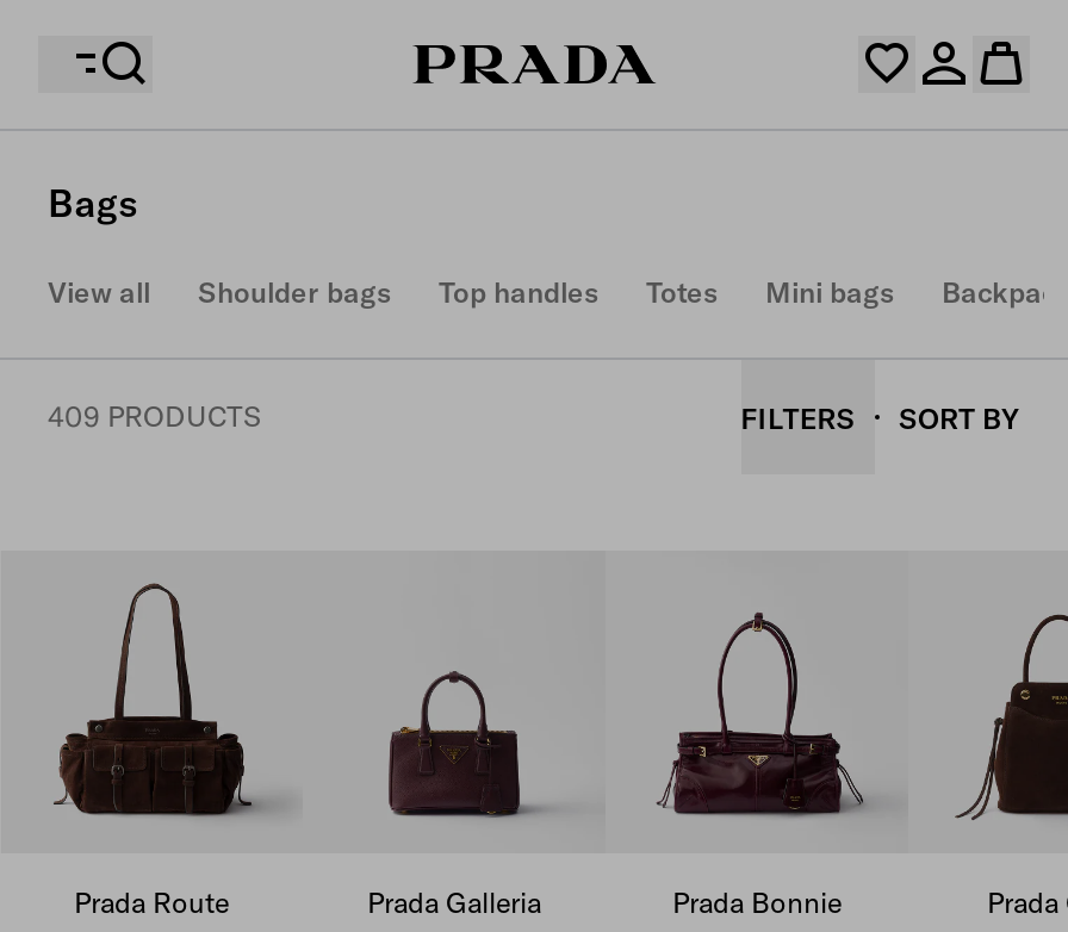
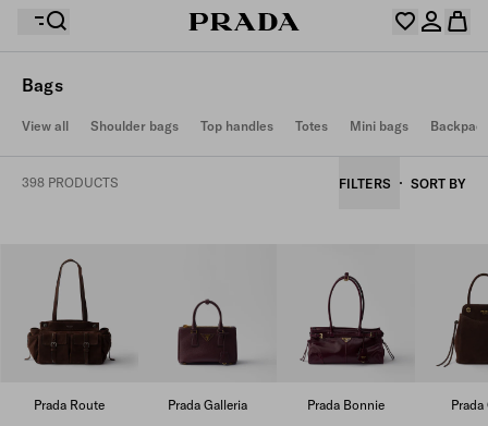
[48,398,260,434] 409 PRODUCTS -> [22,174,118,191] 398 PRODUCTS

